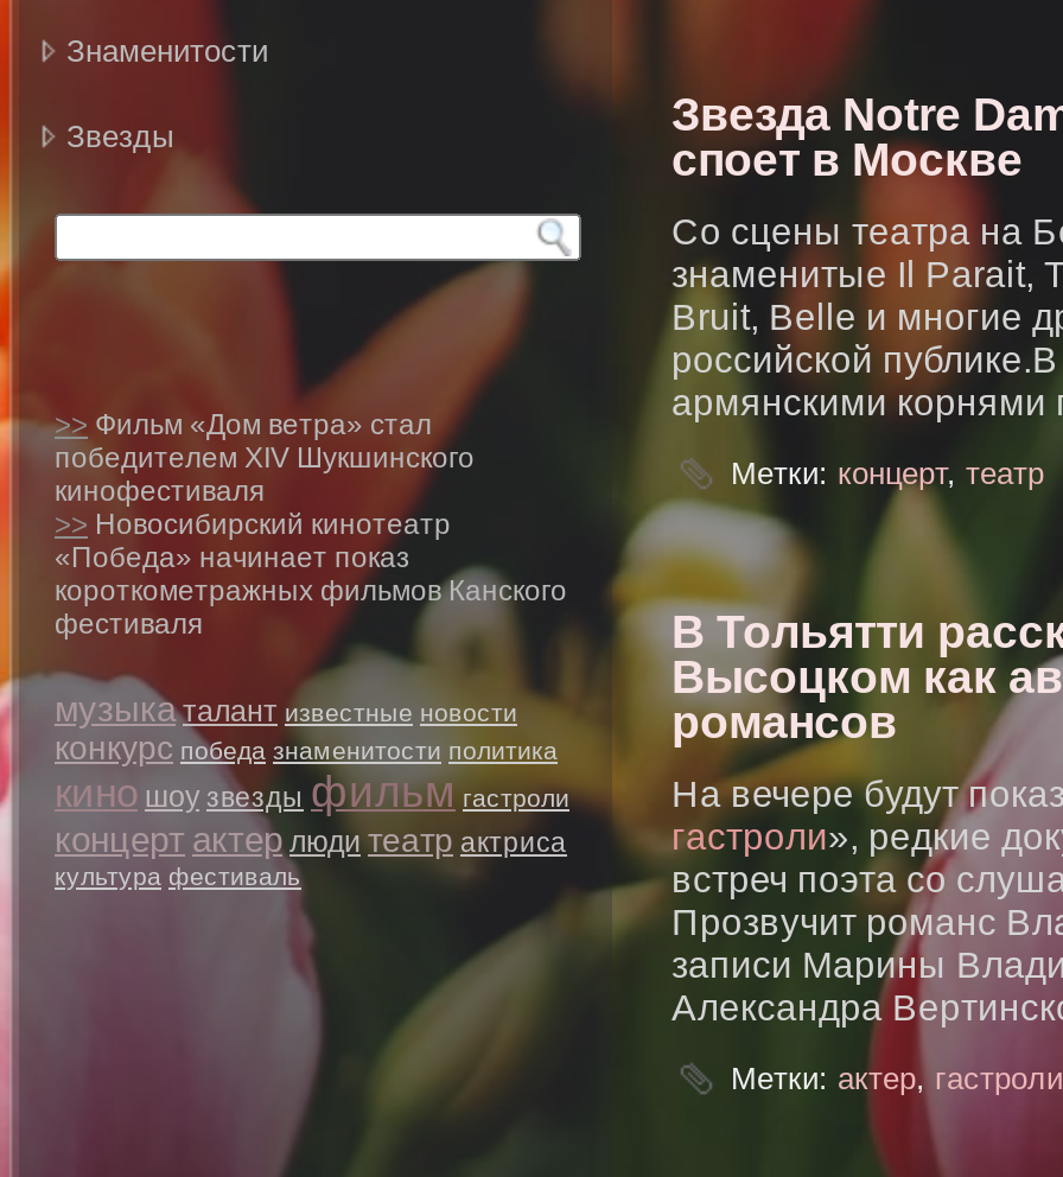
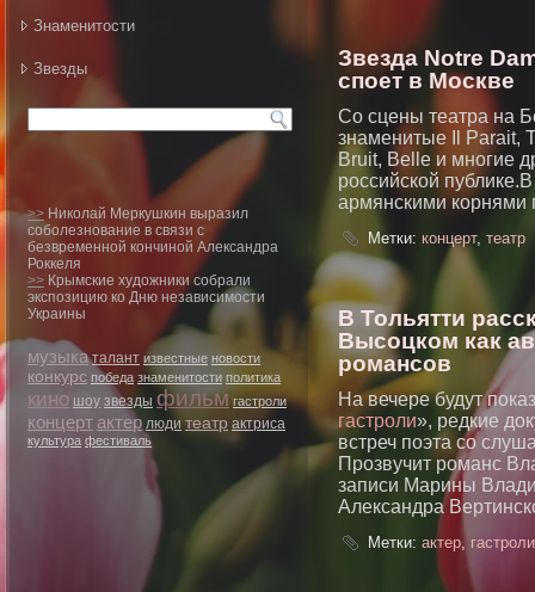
[55,408,567,641] >> Фильм «Дом ветра» стал | победителем XIV Шукшинского | кинофестиваля | >> Новосибирский кинотеатр | «Победа» начинает показ | короткометражных фильмов Канского | фестиваля -> [27,205,278,322] >> Николай Меркушкин выразил | соболезнование в связи с | безвременной кончиной Александра | Роккеля | >> Крымские художники собрали | экспозицию ко Дню независимости | Украины

